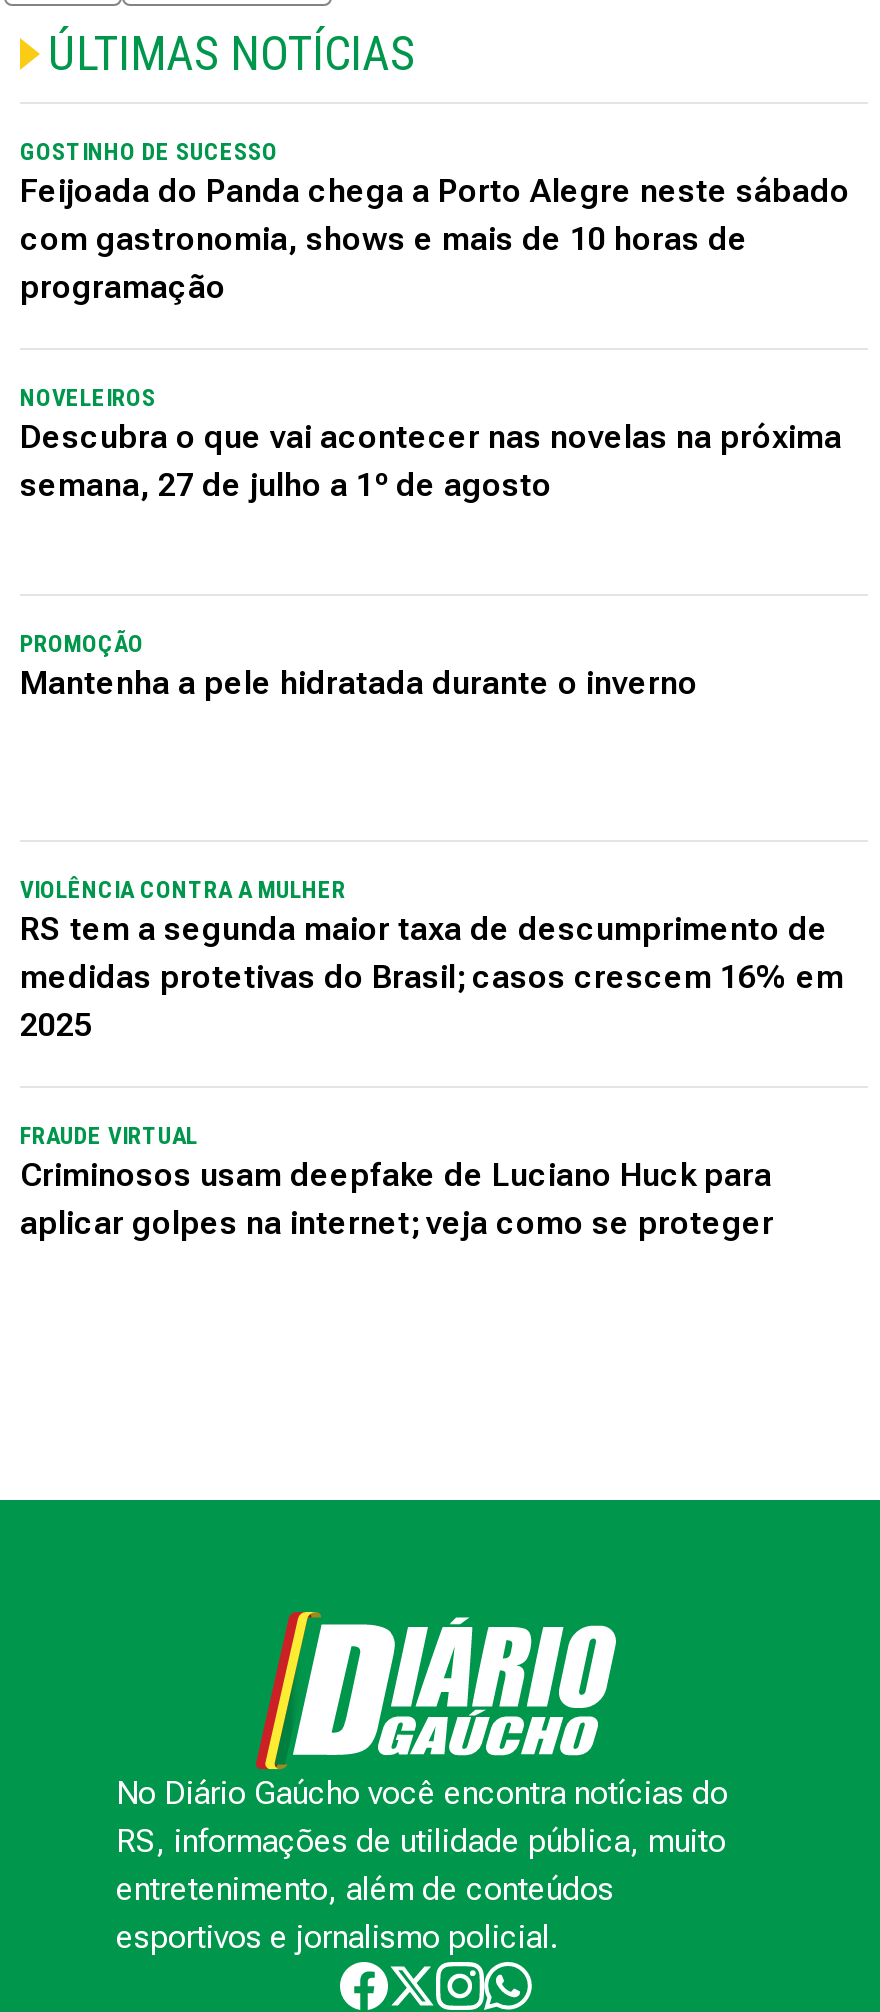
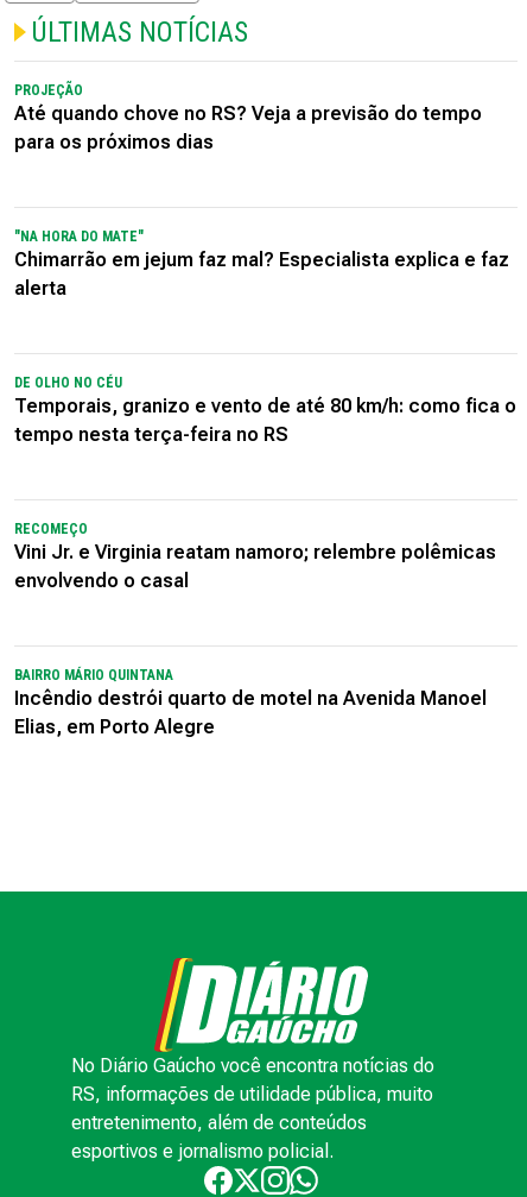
[20,138,850,306] GOSTINHO DE SUCESSO | Feijoada do Panda chega a Porto Alegre neste sábado | com gastronomia, shows e mais de 10 horas de | programação -> [14,82,482,153] PROJEÇÃO | Até quando chove no RS? Veja a previsão do tempo | para os próximos dias
[20,384,842,504] NOVELEIROS | Descubra o que vai acontecer nas novelas na próxima | semana, 27 de julho a 1º de agosto -> [14,228,509,299] "NA HORA DO MATE" | Chimarrão em jejum faz mal? Especialista explica e faz | alerta
[20,630,706,702] PROMOÇÃO | Mantenha a pele hidratada durante o inverno -> [14,374,516,446] DE OLHO NO CÉU | Temporais, granizo e vento de até 80 km/h: como fica o | tempo nesta terça-feira no RS
[20,876,844,1044] VIOLÊNCIA CONTRA A MULHER | RS tem a segunda maior taxa de descumprimento de | medidas protetivas do Brasil; casos crescem 16% em | 2025 -> [14,520,496,592] RECOMEÇO | Vini Jr. e Virginia reatam namoro; relembre polêmicas | envolvendo o casal
[20,1122,774,1242] FRAUDE VIRTUAL | Criminosos usam deepfake de Luciano Huck para | aplicar golpes na internet; veja como se proteger -> [14,667,487,738] BAIRRO MÁRIO QUINTANA | Incêndio destrói quarto de motel na Avenida Manoel | Elias, em Porto Alegre

